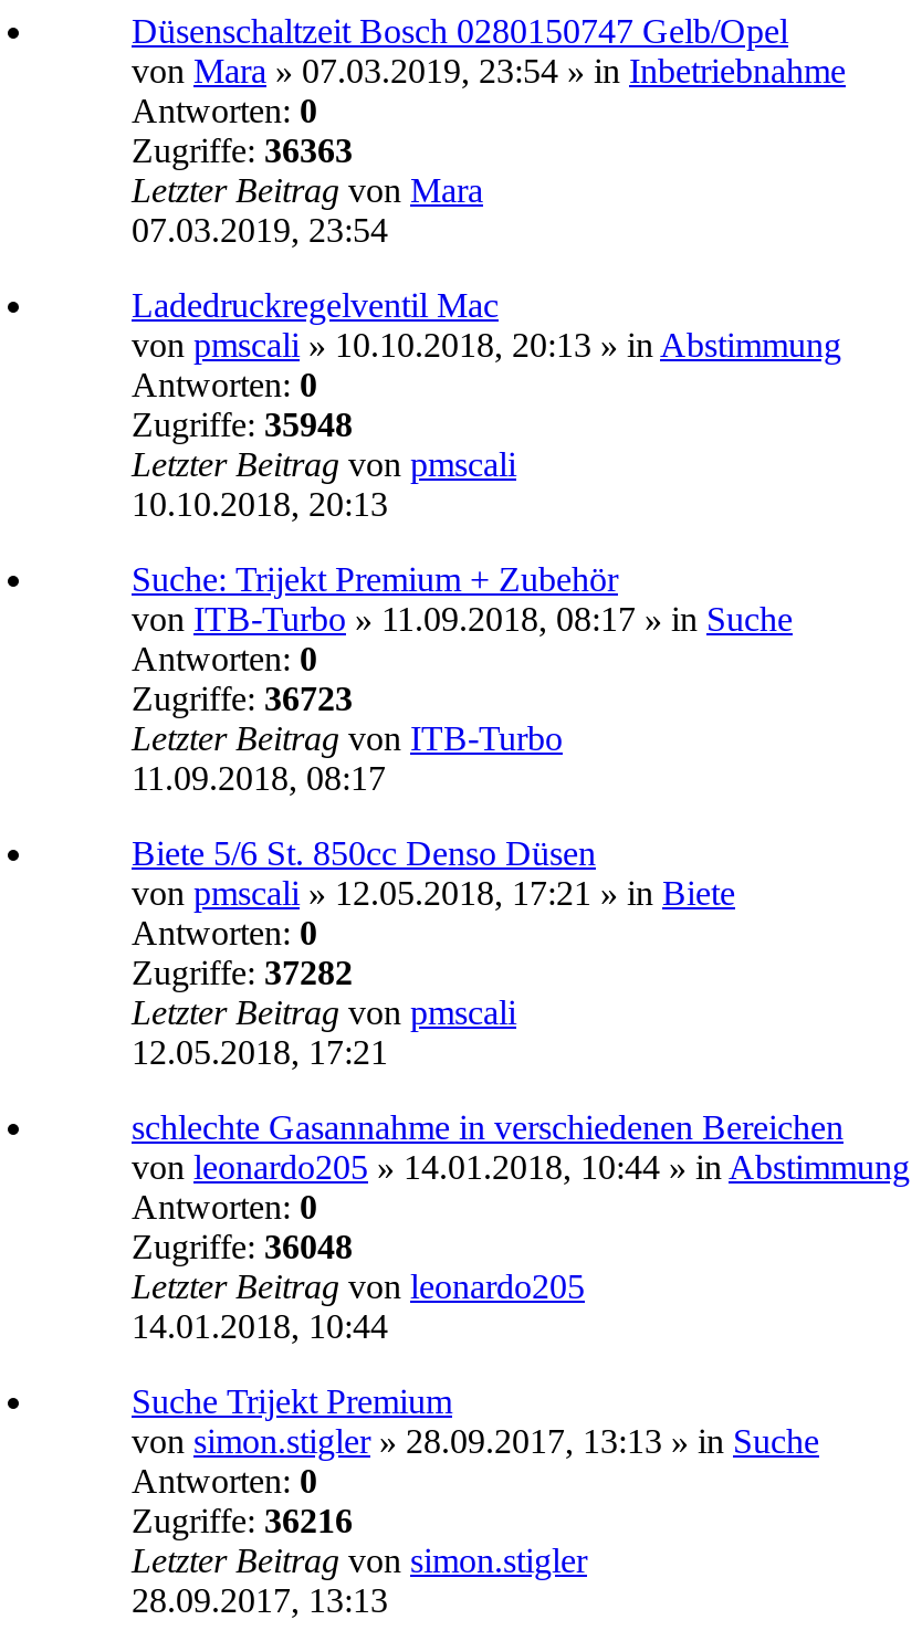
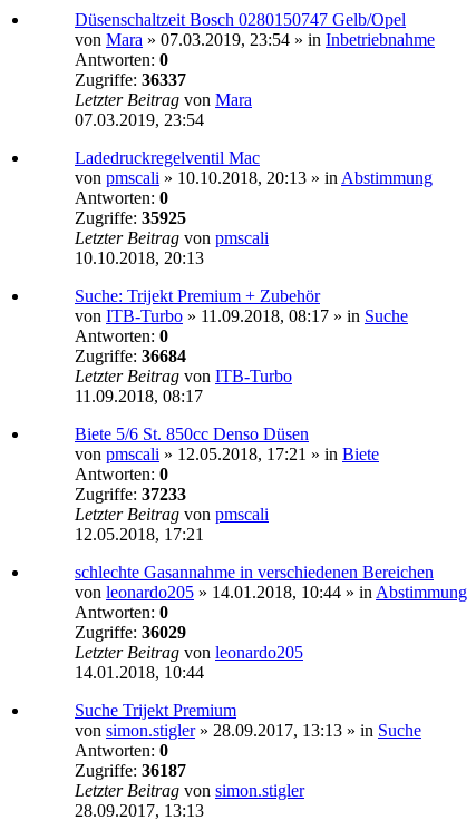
[132,132,353,170] Zugriffe: 36363 -> [75,71,186,89] Zugriffe: 36337
[132,406,353,444] Zugriffe: 35948 -> [75,209,186,228] Zugriffe: 35925
[132,680,353,718] Zugriffe: 36723 -> [75,347,186,366] Zugriffe: 36684
[132,954,353,992] Zugriffe: 37282 -> [75,485,186,504] Zugriffe: 37233
[132,1228,353,1266] Zugriffe: 36048 -> [75,623,186,642] Zugriffe: 36029
[132,1502,353,1540] Zugriffe: 36216 -> [75,761,186,780] Zugriffe: 36187

